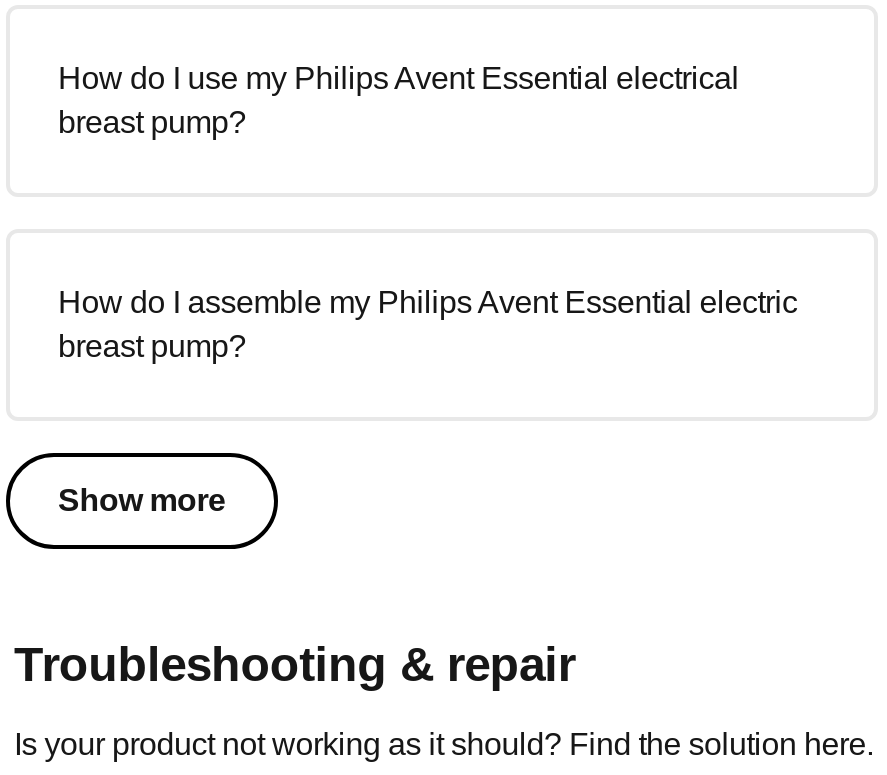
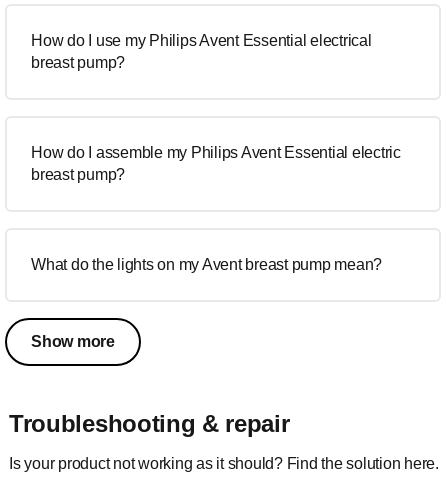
none -> [31,256,382,273] What do the lights on my Avent breast pump mean?

